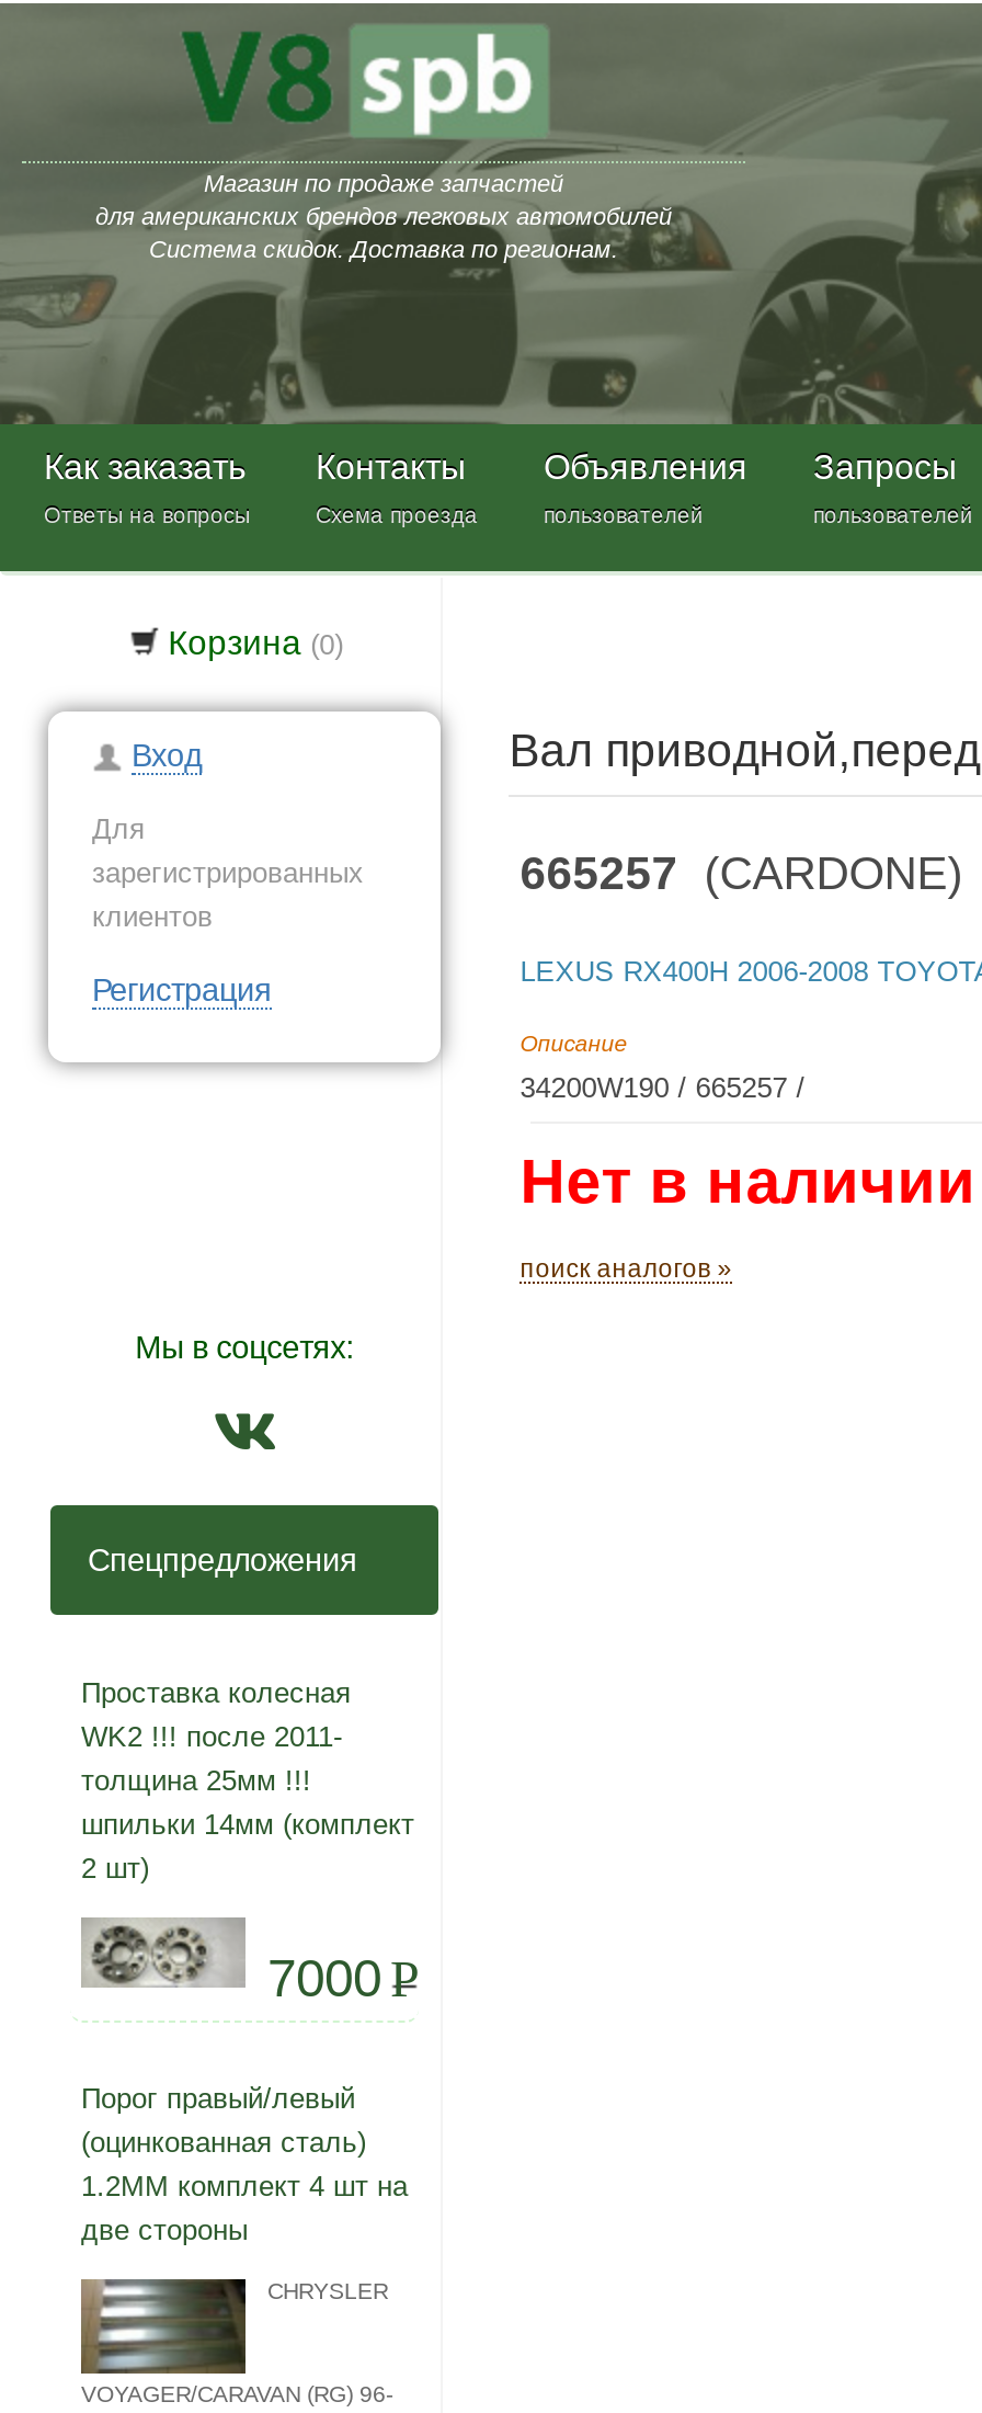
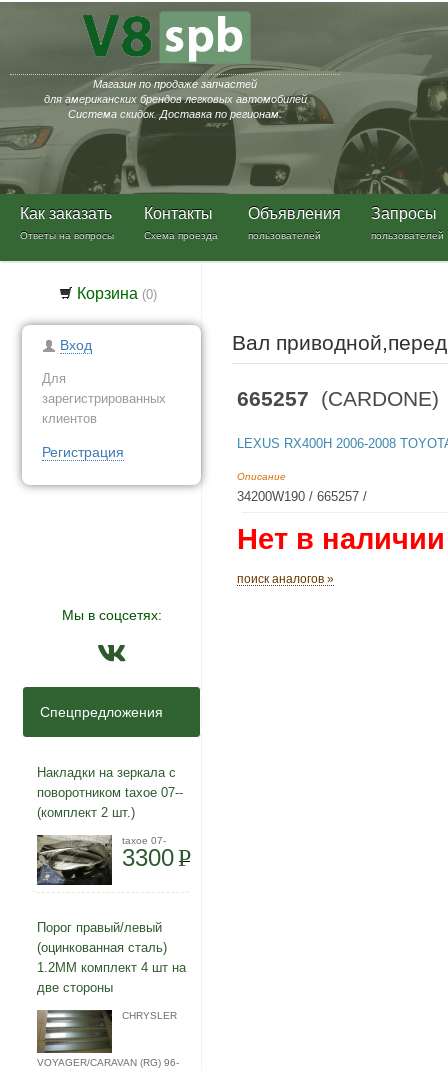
[81,1676,414,1885] Проставка колесная | WK2 !!! после 2011- | толщина 25мм !!! | шпильки 14мм (комплект | 2 шт) -> [37,765,183,820] Накладки на зеркала с | поворотником taxoe 07-- | (комплект 2 шт.)
[81,1898,419,2007] [image] | 7000 P -> [37,835,191,886] [image] | taxoe 07- | 3300 P

